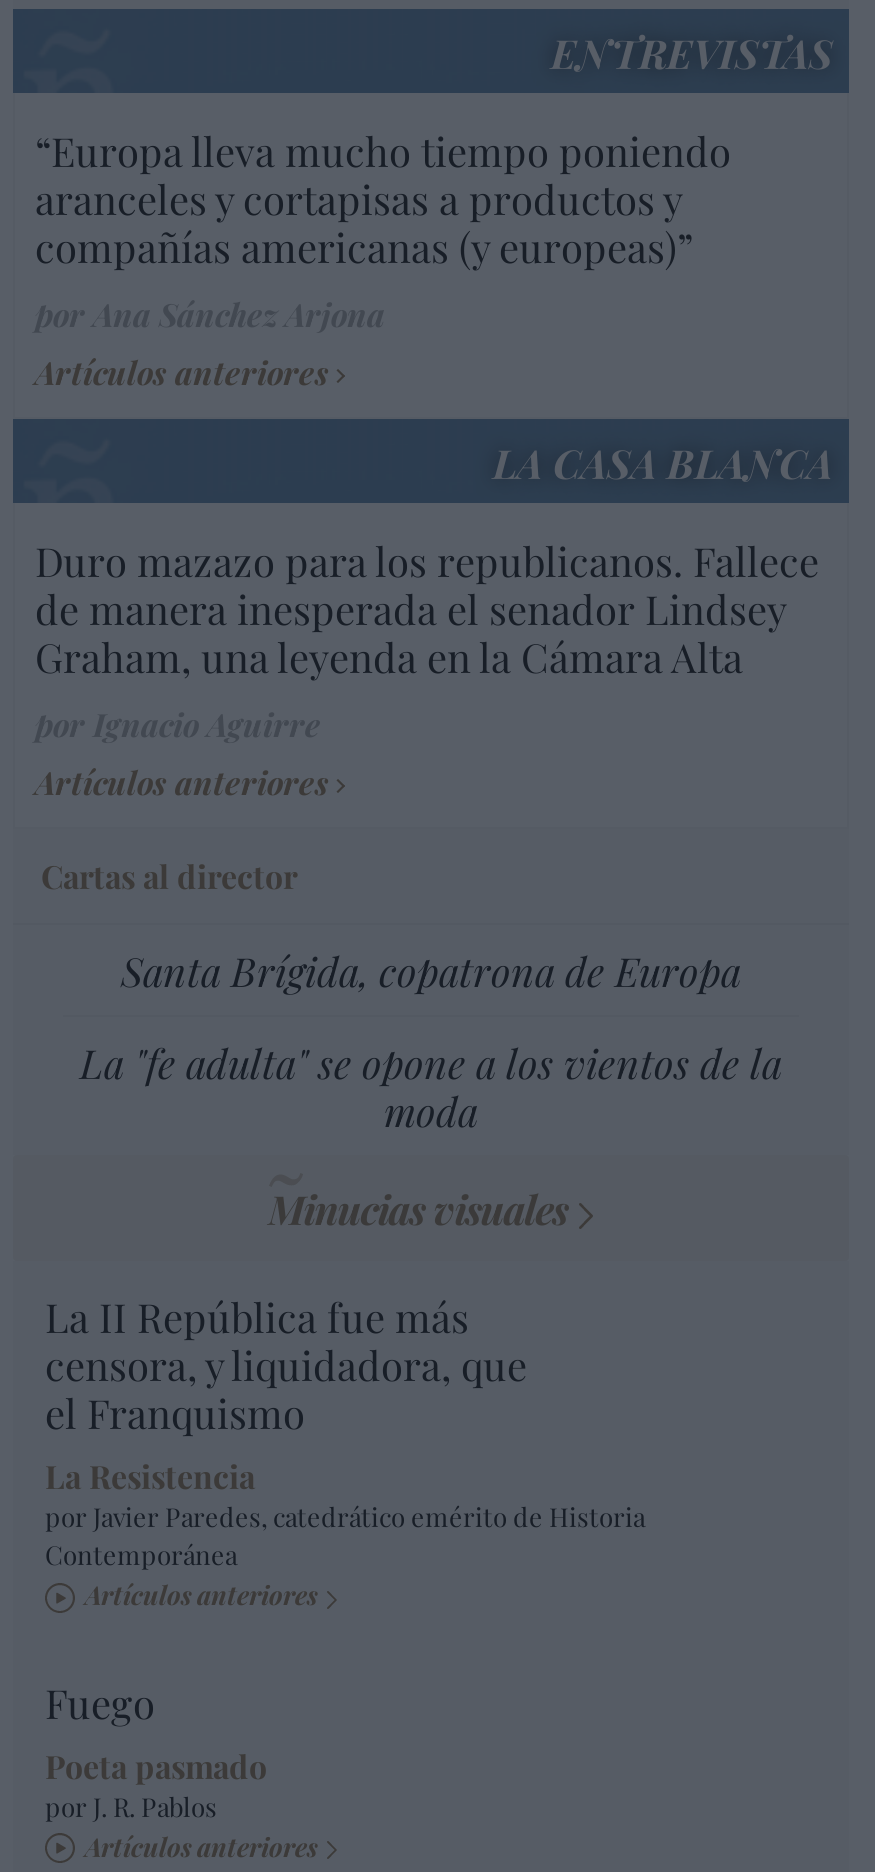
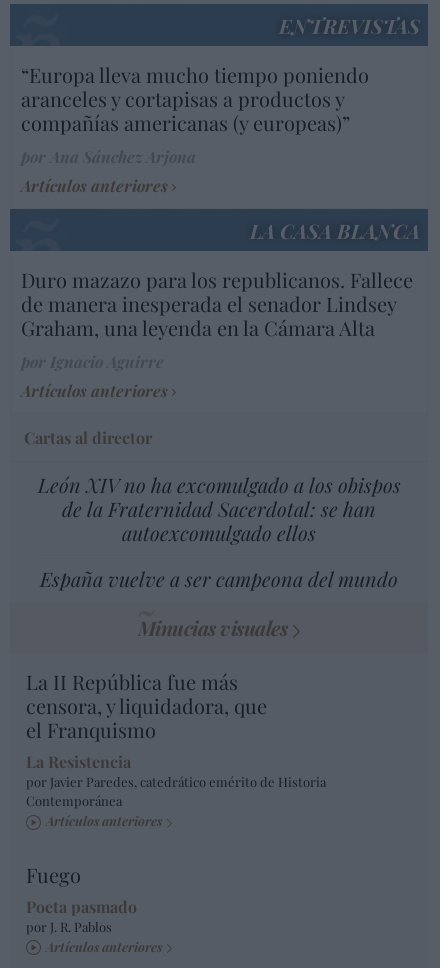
[121,944,741,998] Santa Brígida, copatrona de Europa -> [37,471,400,546] León XIV no ha excomulgado a los obispos | de la Fraternidad Sacerdotal: se han | autoexcomulgado ellos
[80,1036,782,1138] La "fe adulta" se opone a los vientos de la | moda -> [40,565,398,592] España vuelve a ser campeona del mundo

